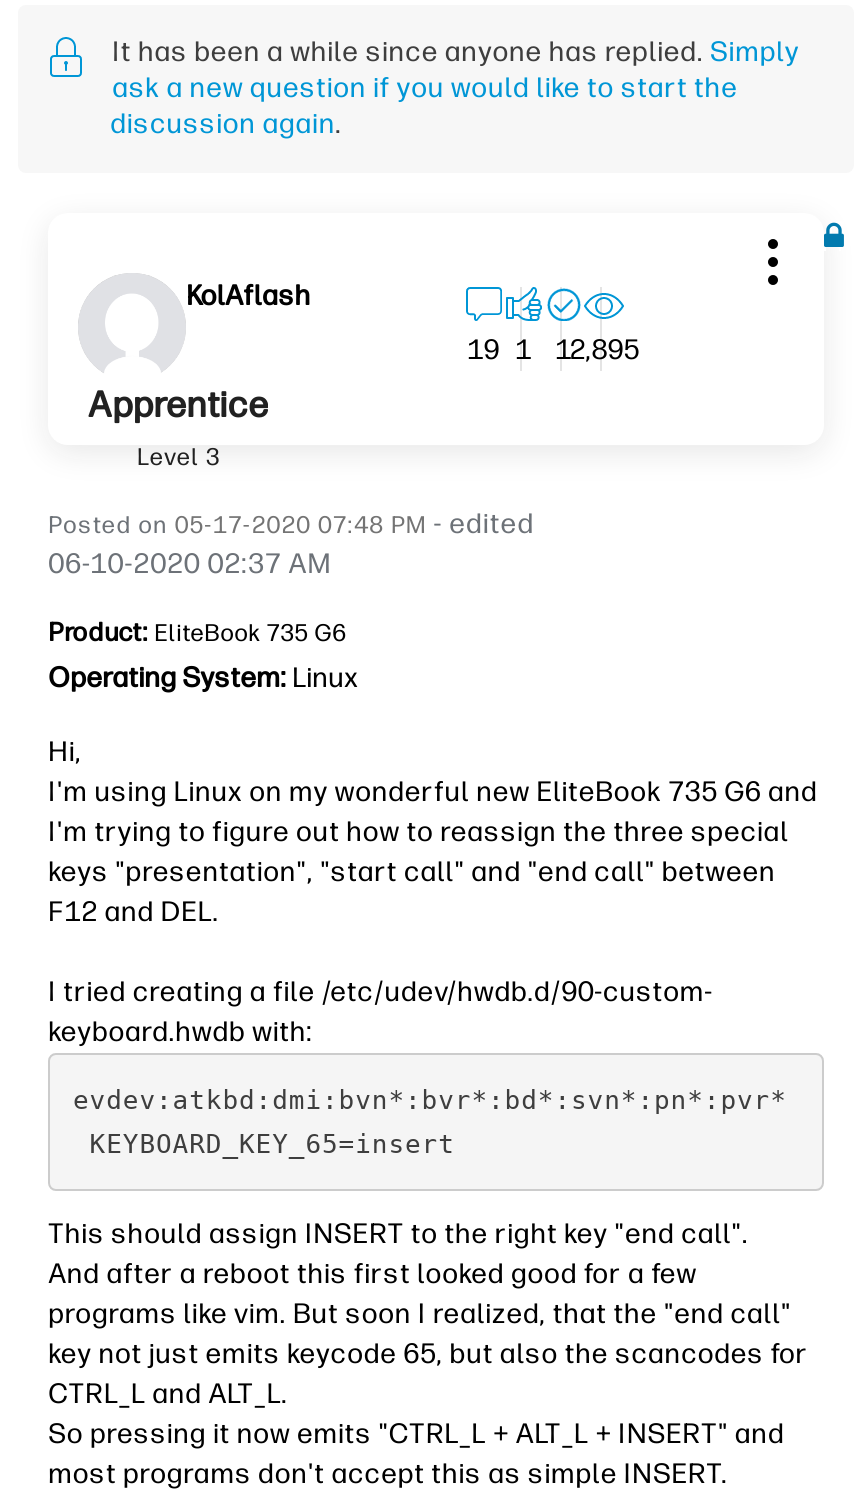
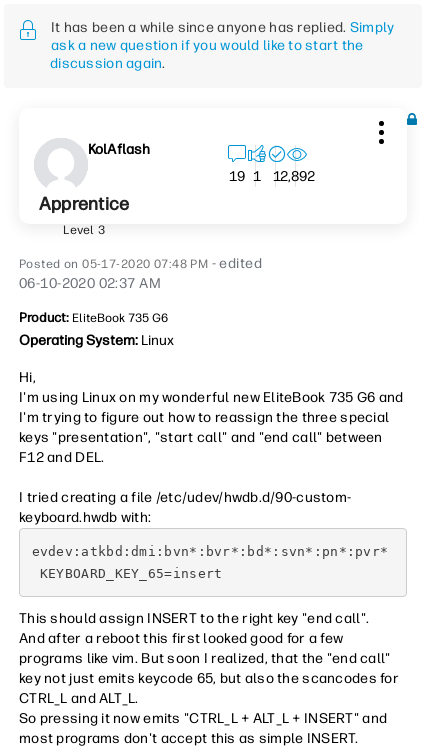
[467,332,639,367] 19 1 12,895 -> [229,167,315,185] 19 1 12,892

